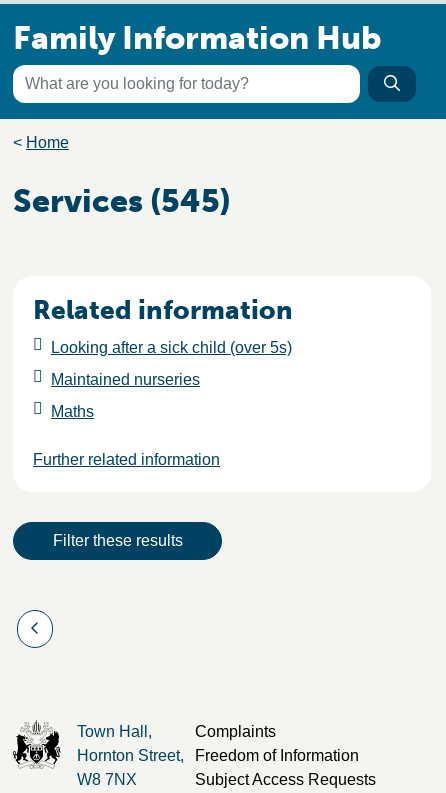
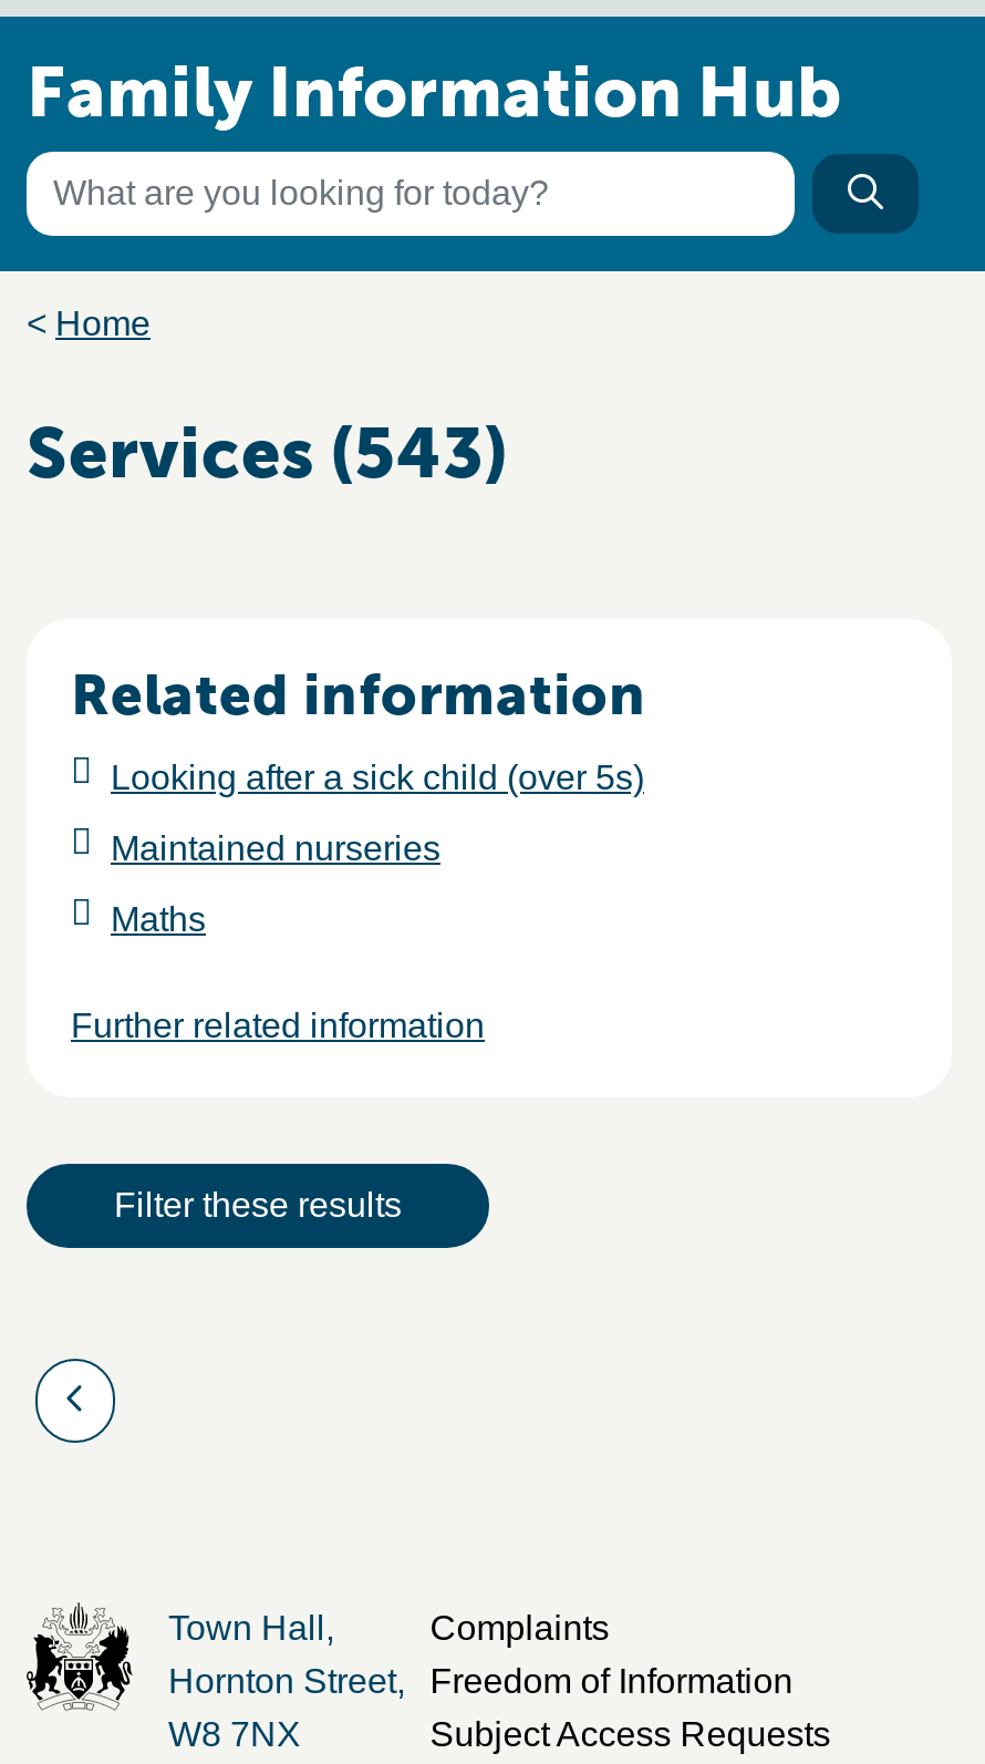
[13,182,231,220] Services (545) -> [27,411,509,495] Services (543)

